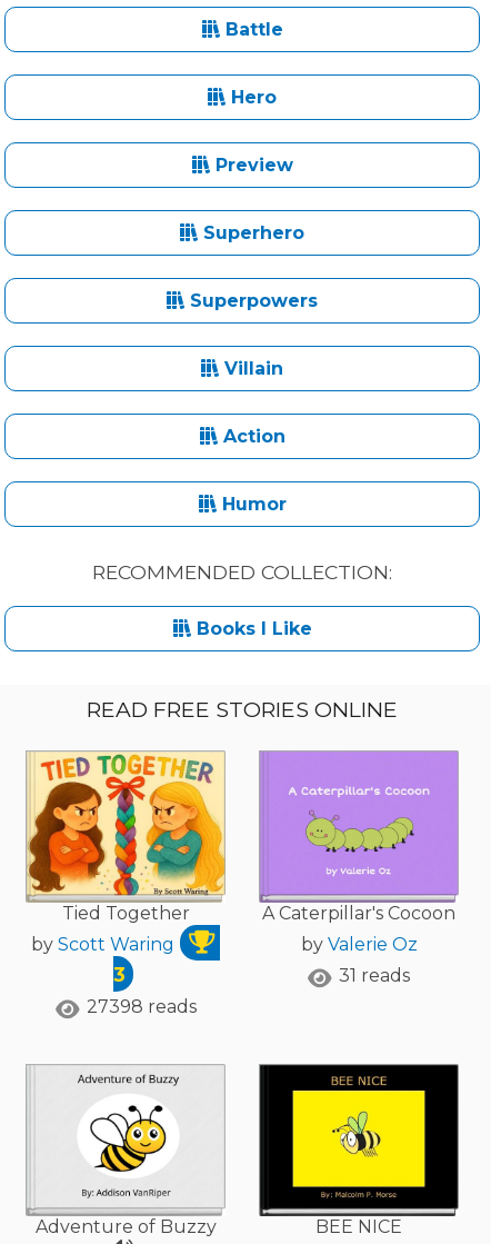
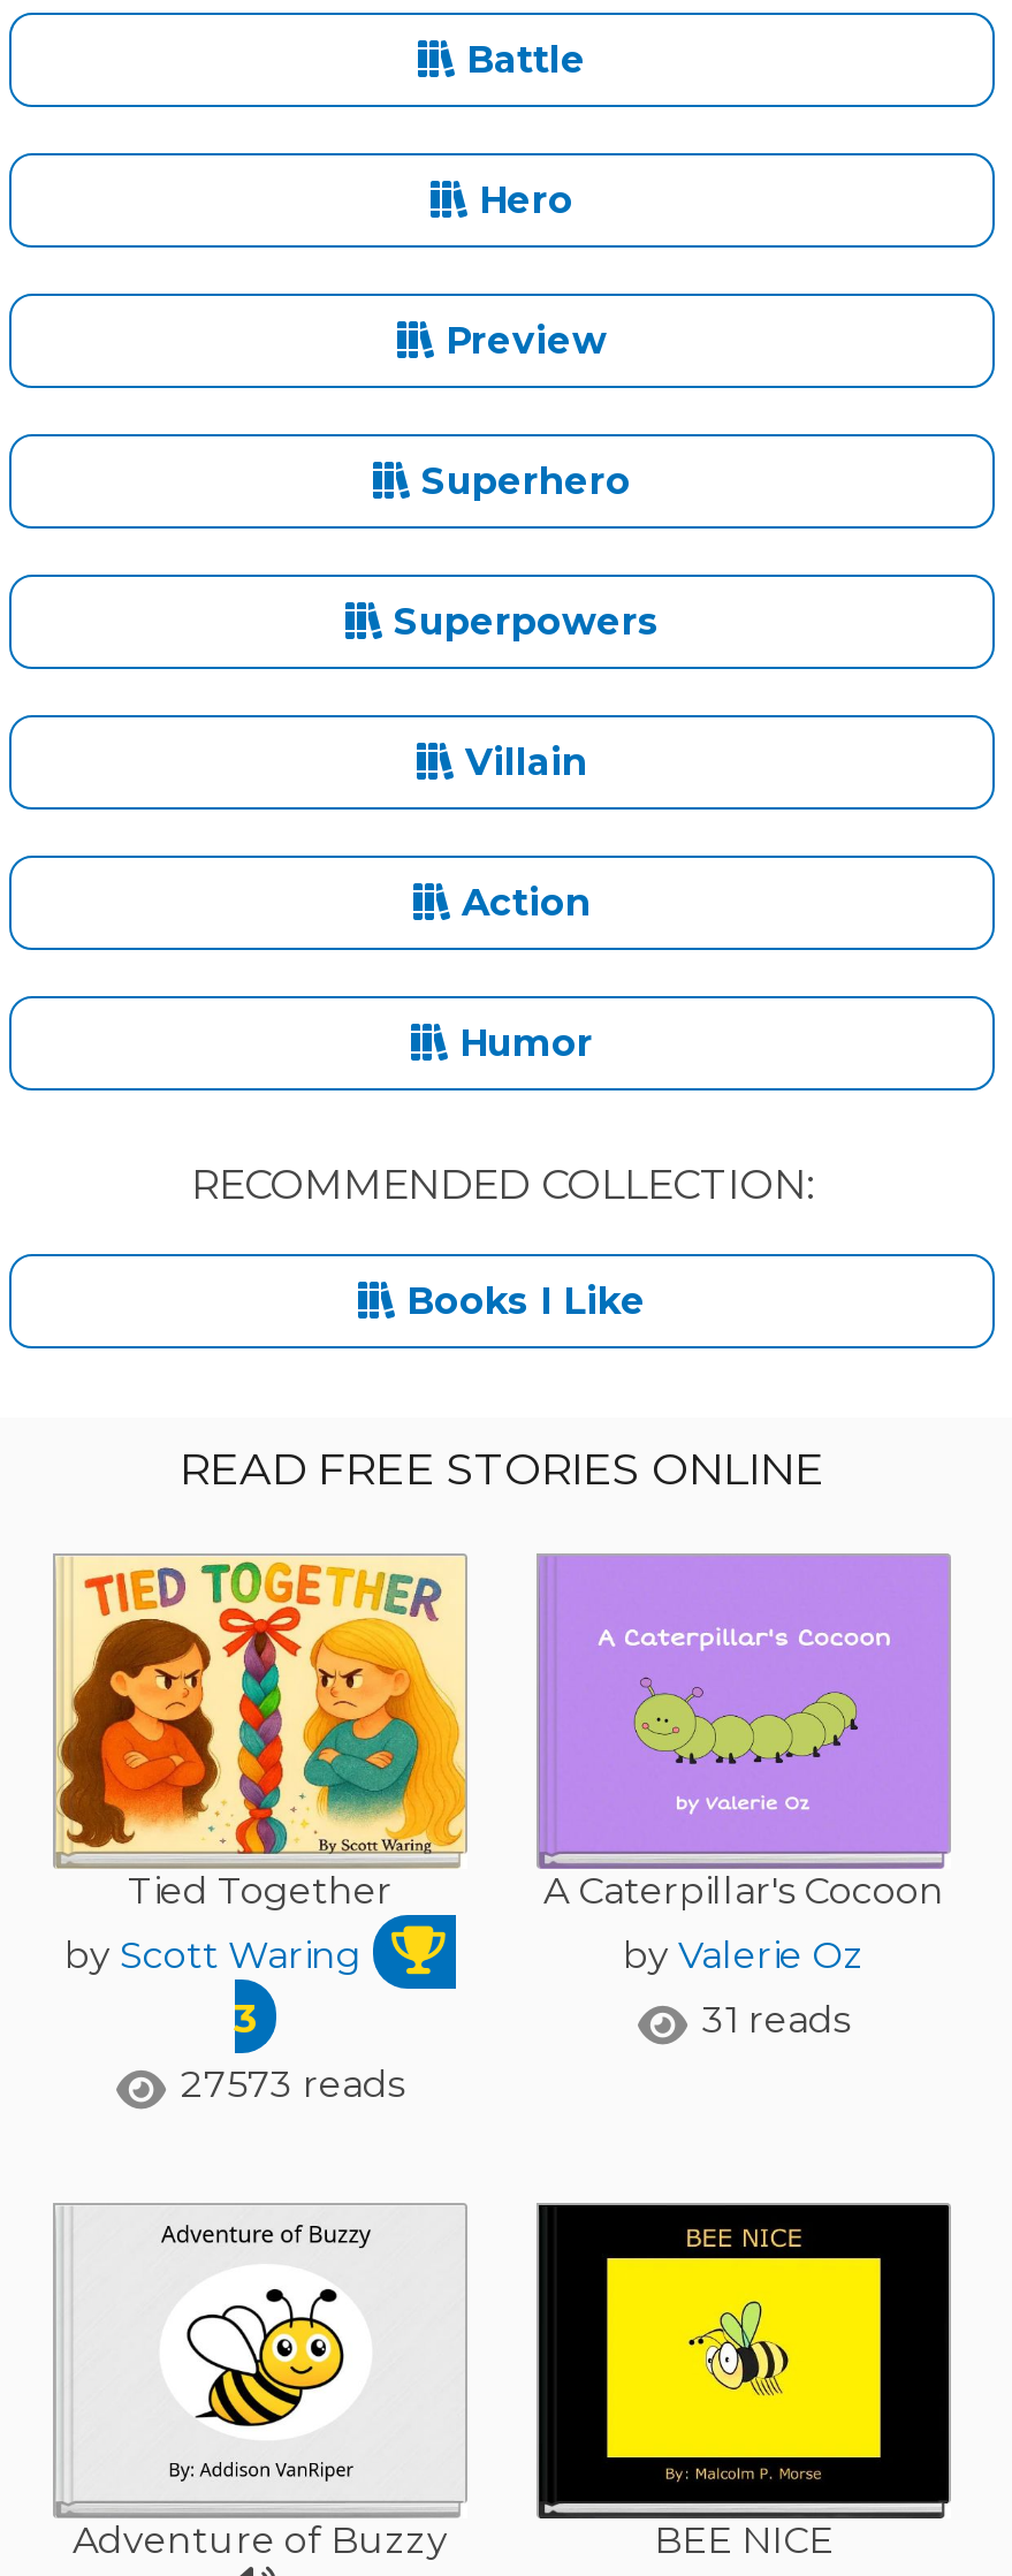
[86,996,196,1018] 27398 reads -> [181,2063,404,2107] 27573 reads

